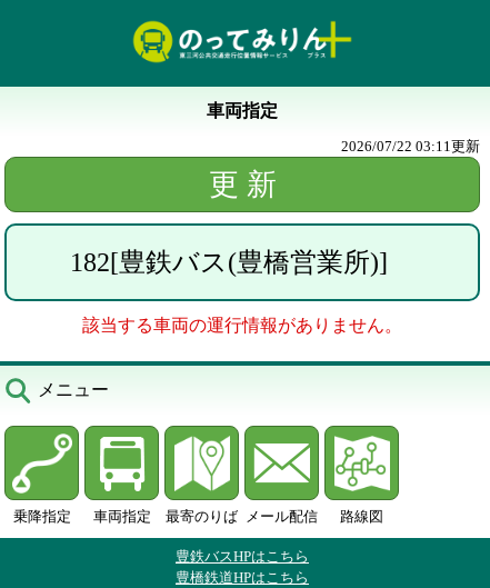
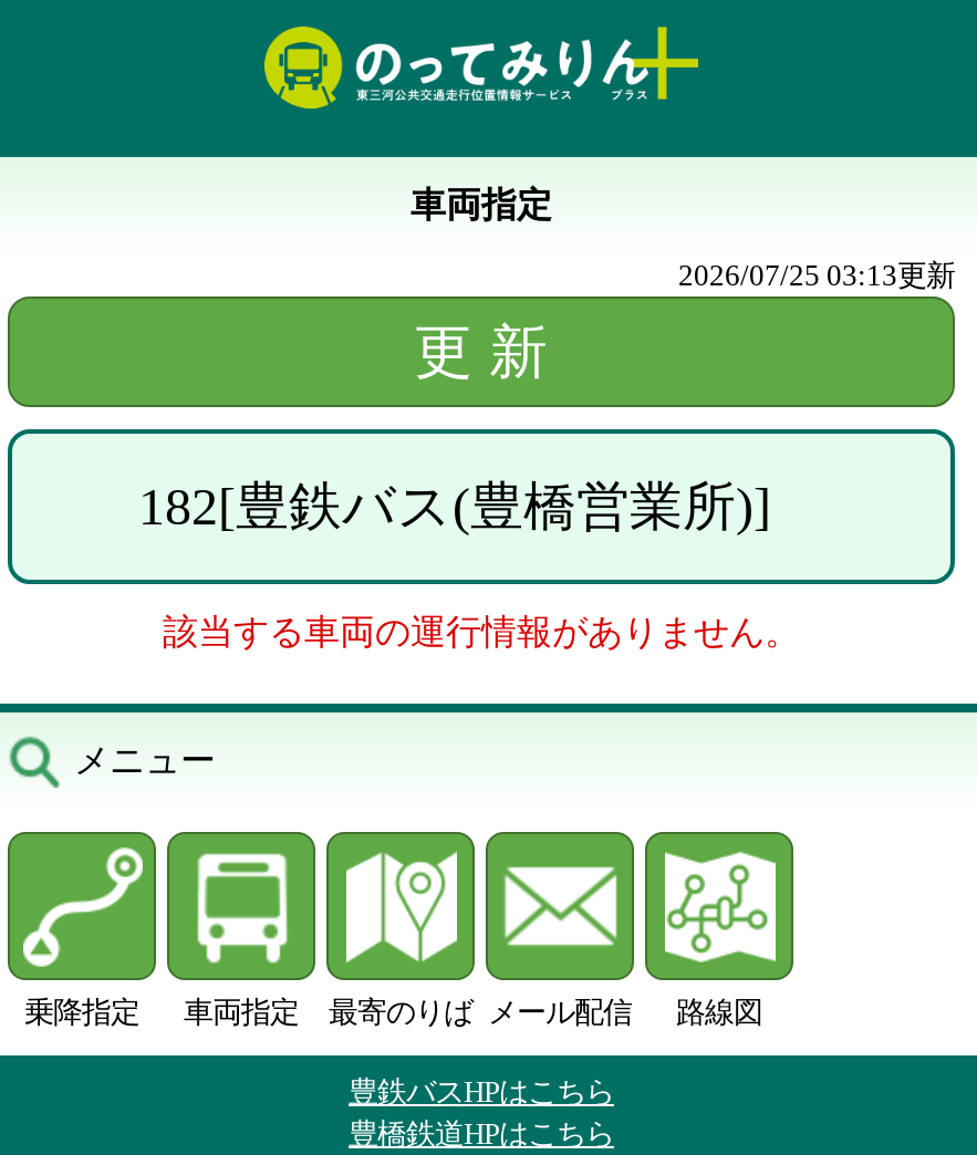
[341,138,480,154] 2026/07/22 03:11更新 -> [678,258,955,292] 2026/07/25 03:13更新

